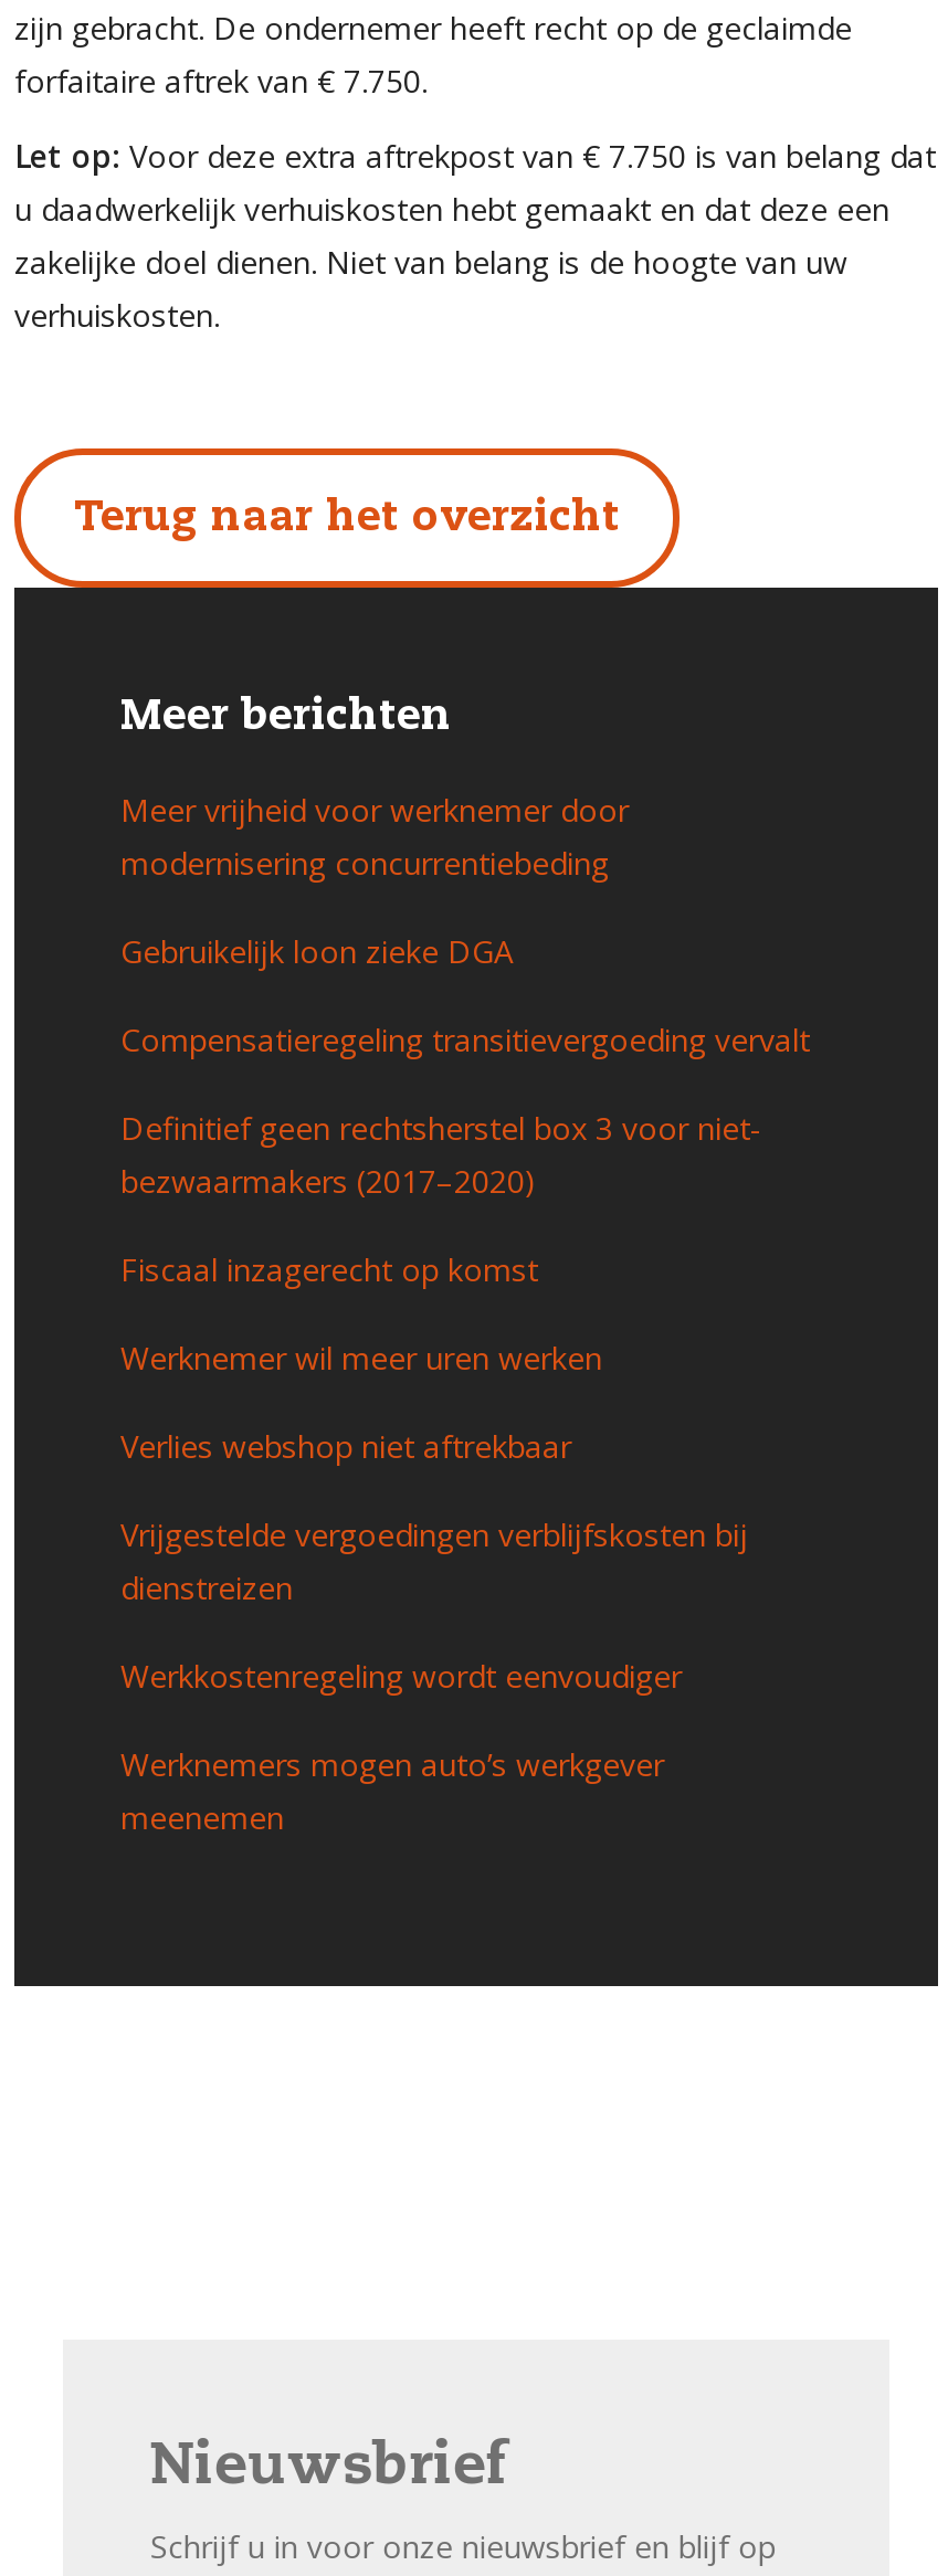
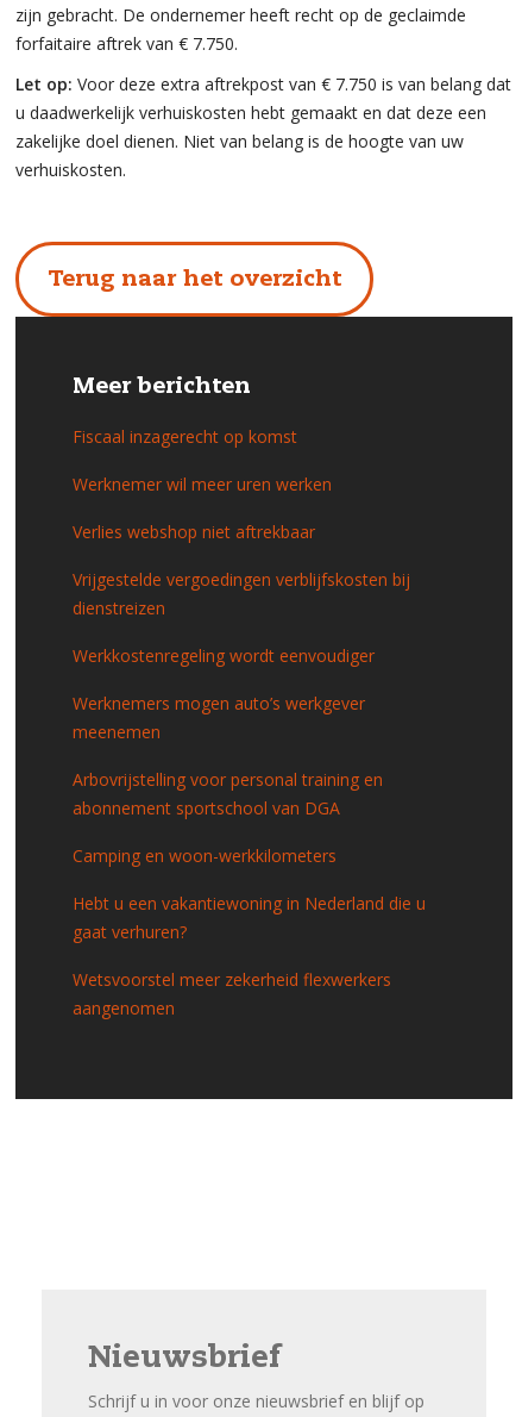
[120,788,810,1201] Meer vrijheid voor werknemer door | modernisering concurrentiebeding | Gebruikelijk loon zieke DGA | Compensatieregeling transitievergoeding vervalt | Definitief geen rechtsherstel box 3 voor niet- | bezwaarmakers (2017–2020) -> none
moved [120,1247,748,1837] -> [73,425,410,743]: Fiscaal inzagerecht op komst | Werknemer wil meer uren werken | Verlies webshop niet aftrekbaar | Vrijgestelde vergoedingen verblijfskosten bij | dienstreizen | Werkkostenregeling wordt eenvoudiger | Werknemers mogen auto’s werkgever | meenemen
none -> [73,768,426,1019] Arbovrijstelling voor personal training en | abonnement sportschool van DGA | Camping en woon-werkkilometers | Hebt u een vakantiewoning in Nederland die u | gaat verhuren? | Wetsvoorstel meer zekerheid flexwerkers | aangenomen

